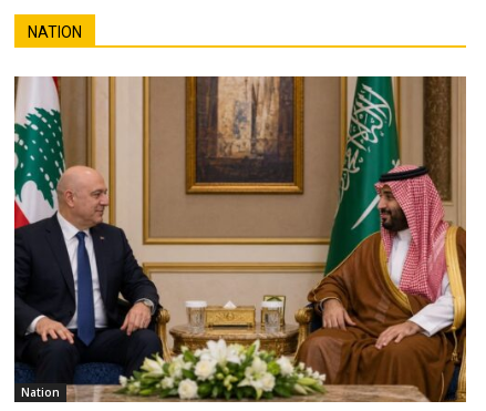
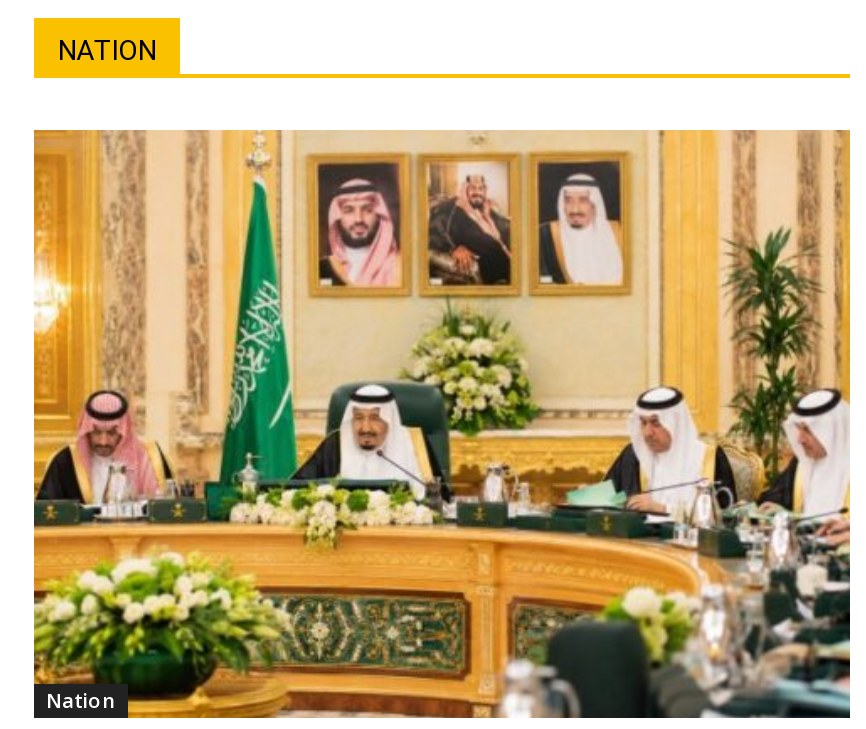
[13,75,467,403] [image] -> [32,128,852,720] [image]

